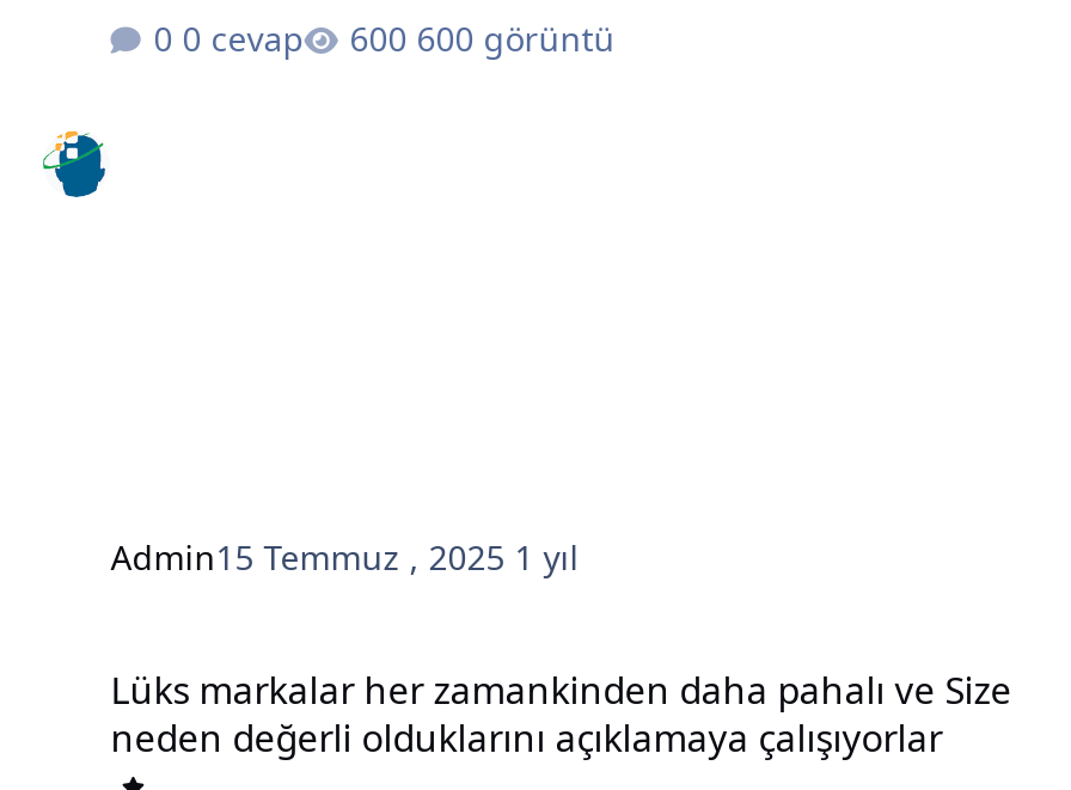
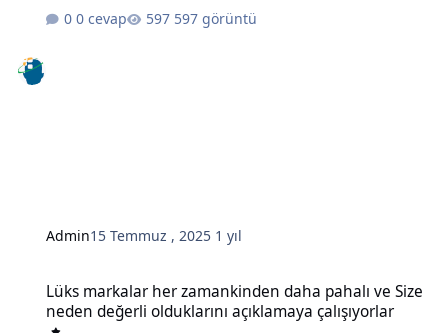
[416,15,615,60] 600 görüntü -> [174,9,257,28] 597 görüntü

